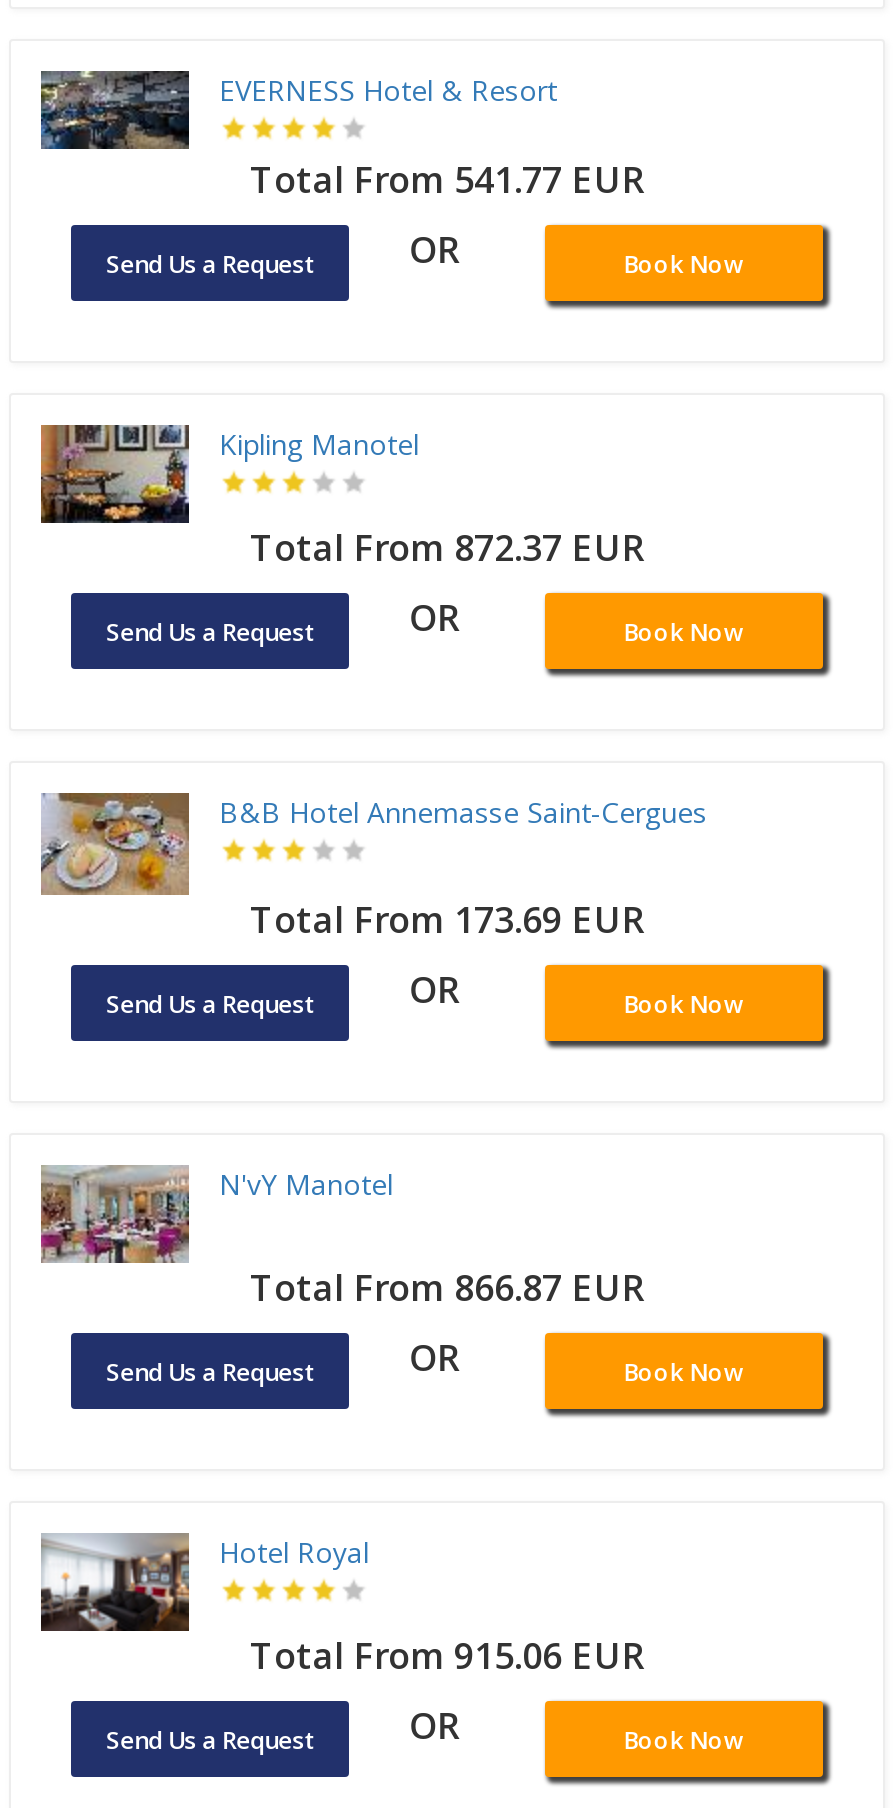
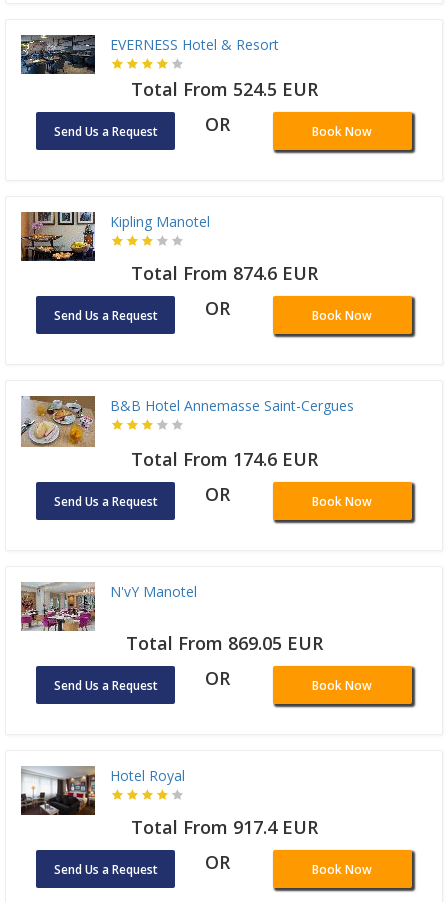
[250,155,644,203] Total From 541.77 EUR -> [130,77,317,101] Total From 524.5 EUR
[250,523,644,571] Total From 872.37 EUR -> [130,261,317,285] Total From 874.6 EUR
[250,895,644,943] Total From 173.69 EUR -> [130,447,317,471] Total From 174.6 EUR
[250,1263,644,1311] Total From 866.87 EUR -> [125,631,322,655] Total From 869.05 EUR
[250,1631,644,1679] Total From 915.06 EUR -> [130,815,317,839] Total From 917.4 EUR

